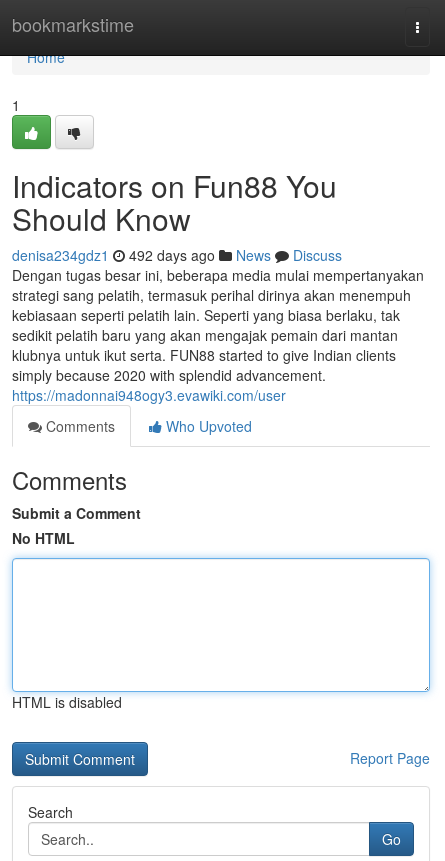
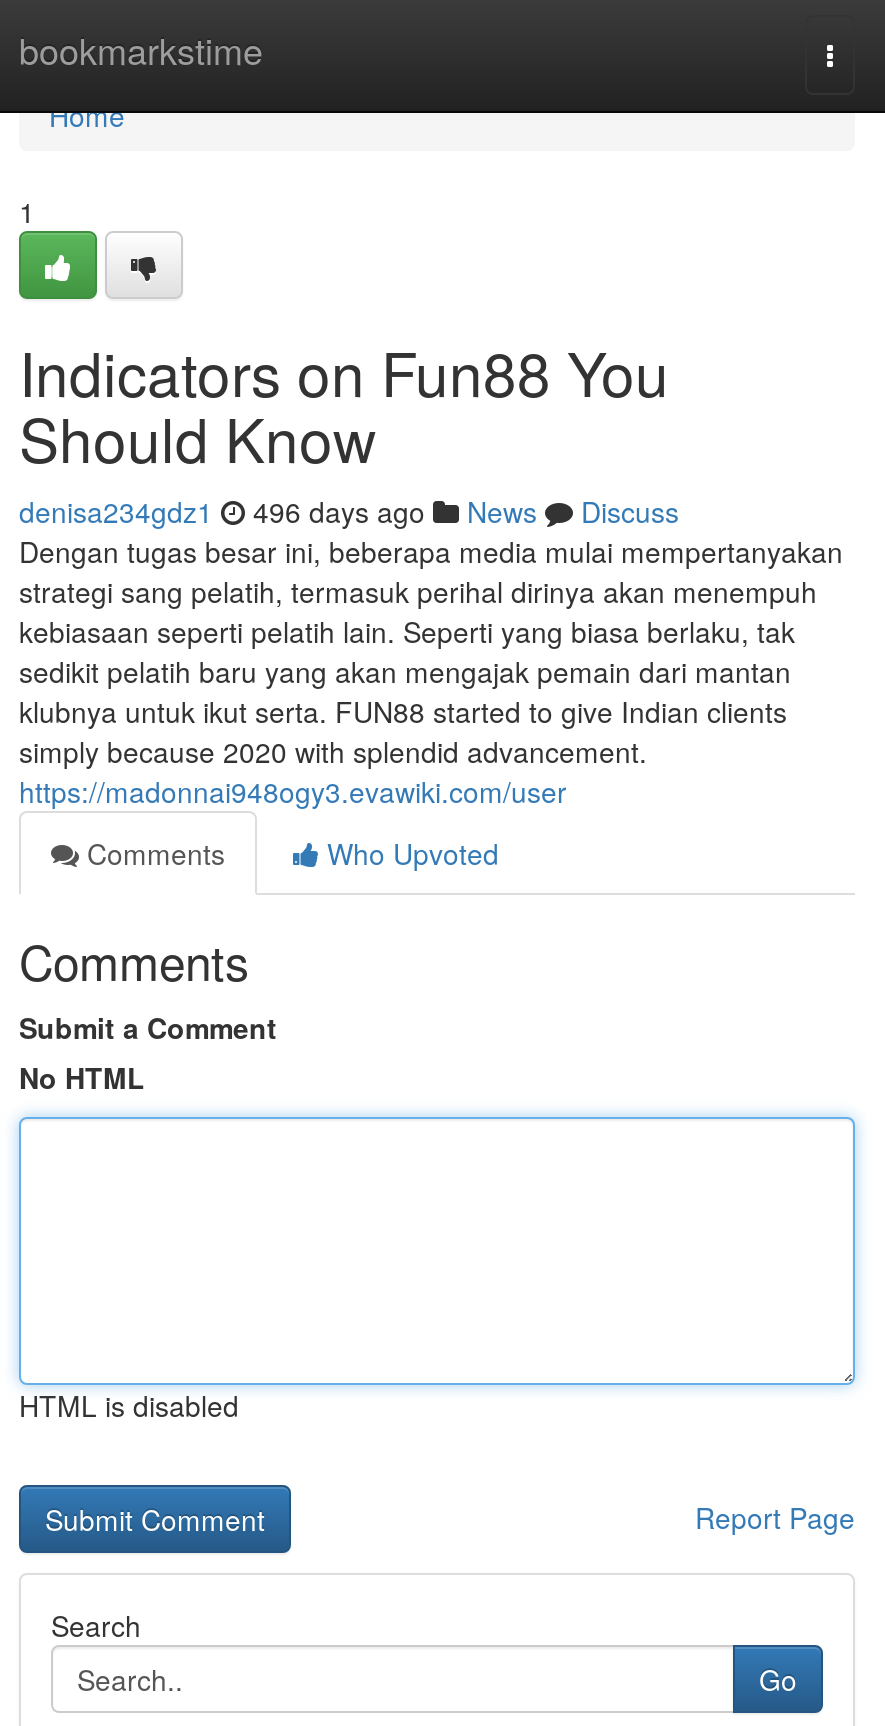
[12,245,342,265] denisa234gdz1 492 days ago News Discuss -> [19,491,679,531] denisa234gdz1 496 days ago News Discuss

